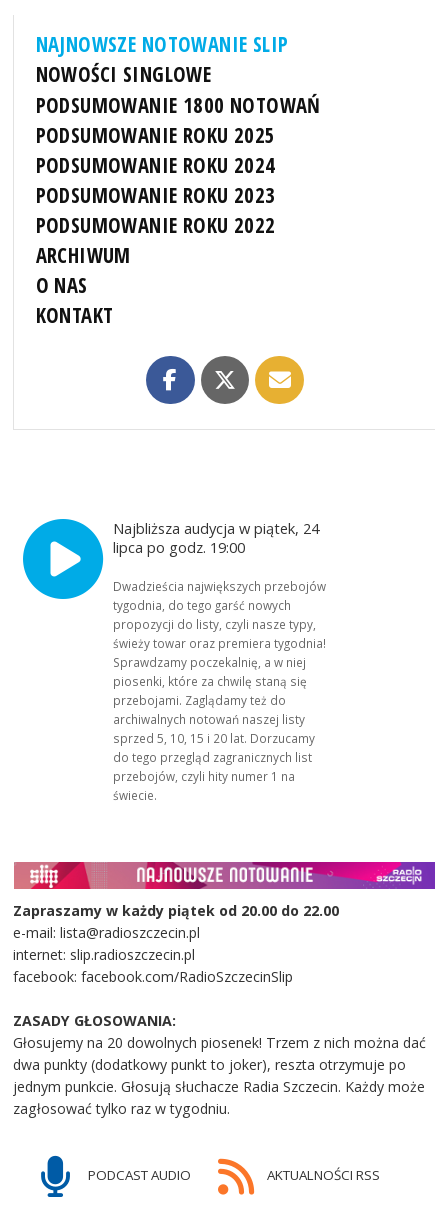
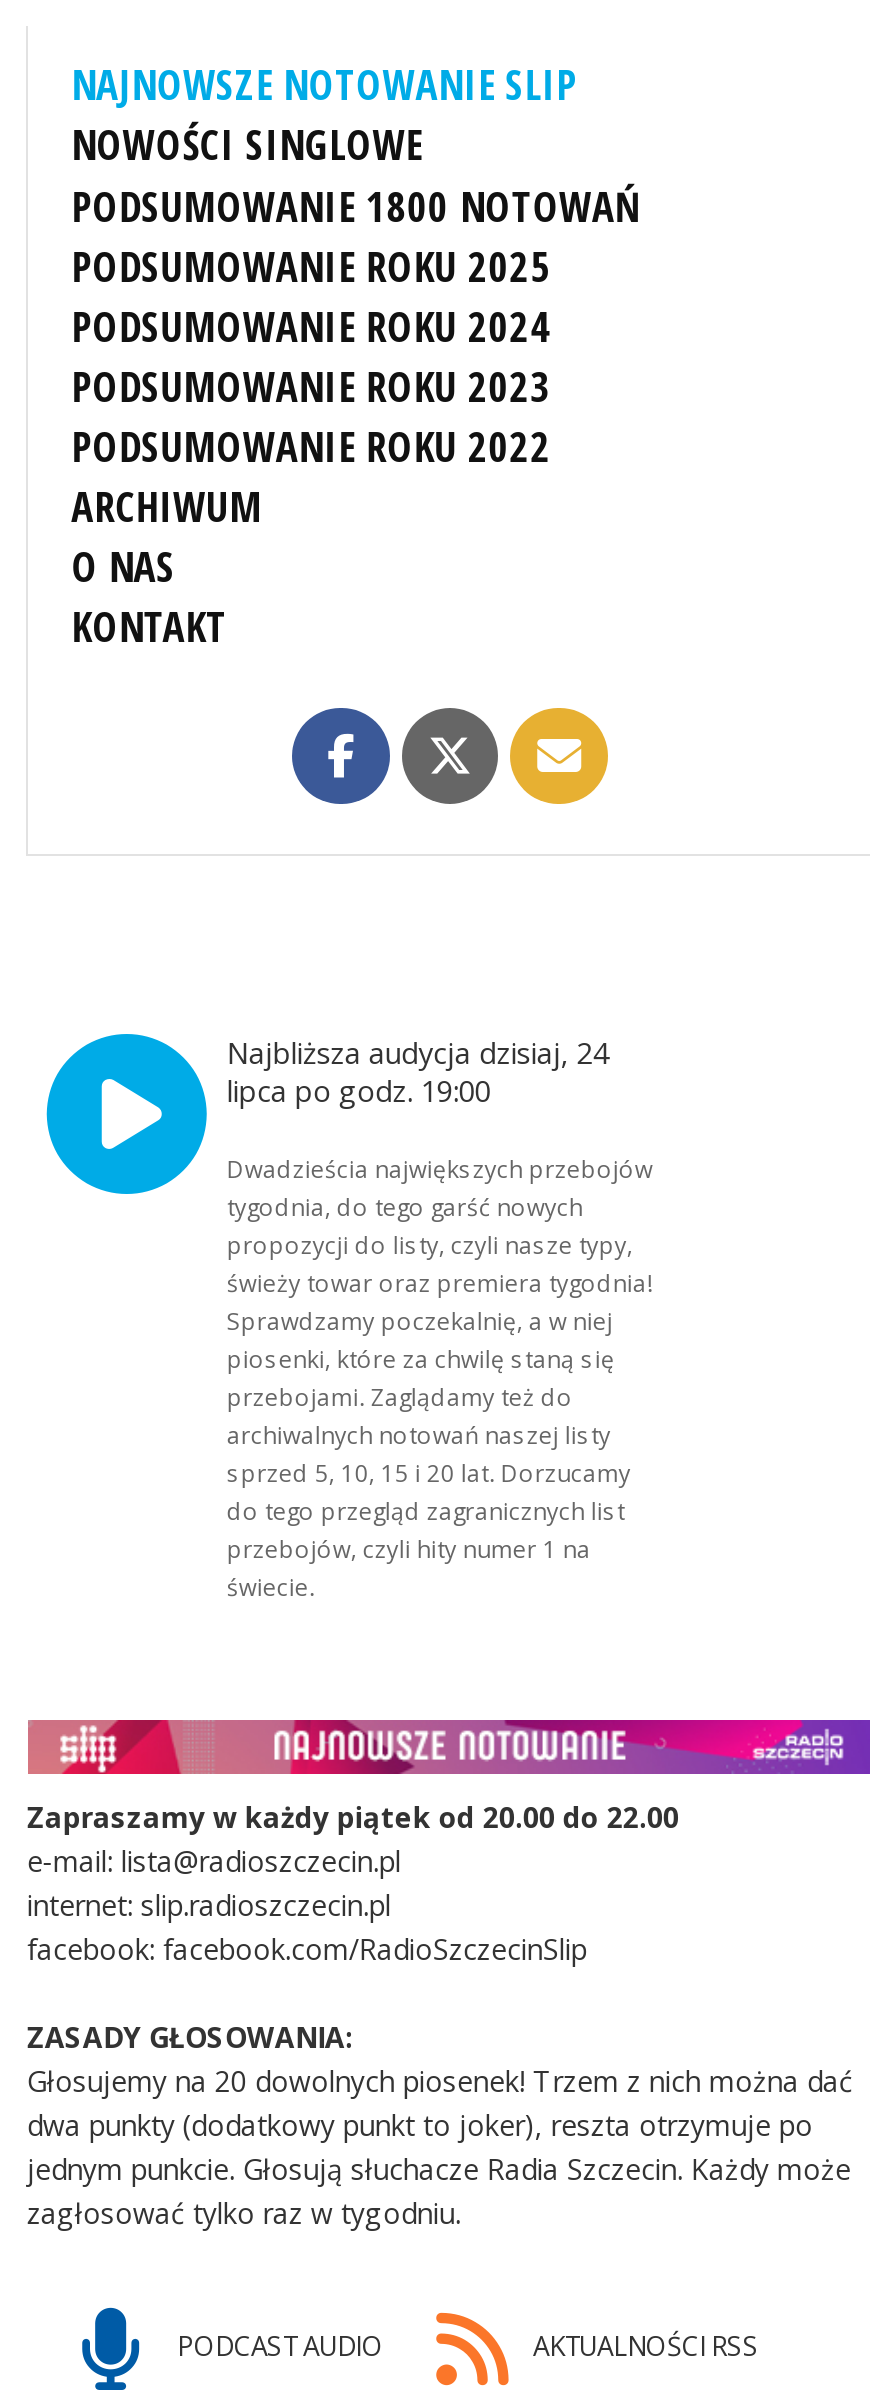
[113,518,319,538] Najbliższa audycja w piątek, 24 -> [227,1032,609,1072] Najbliższa audycja dzisiaj, 24

